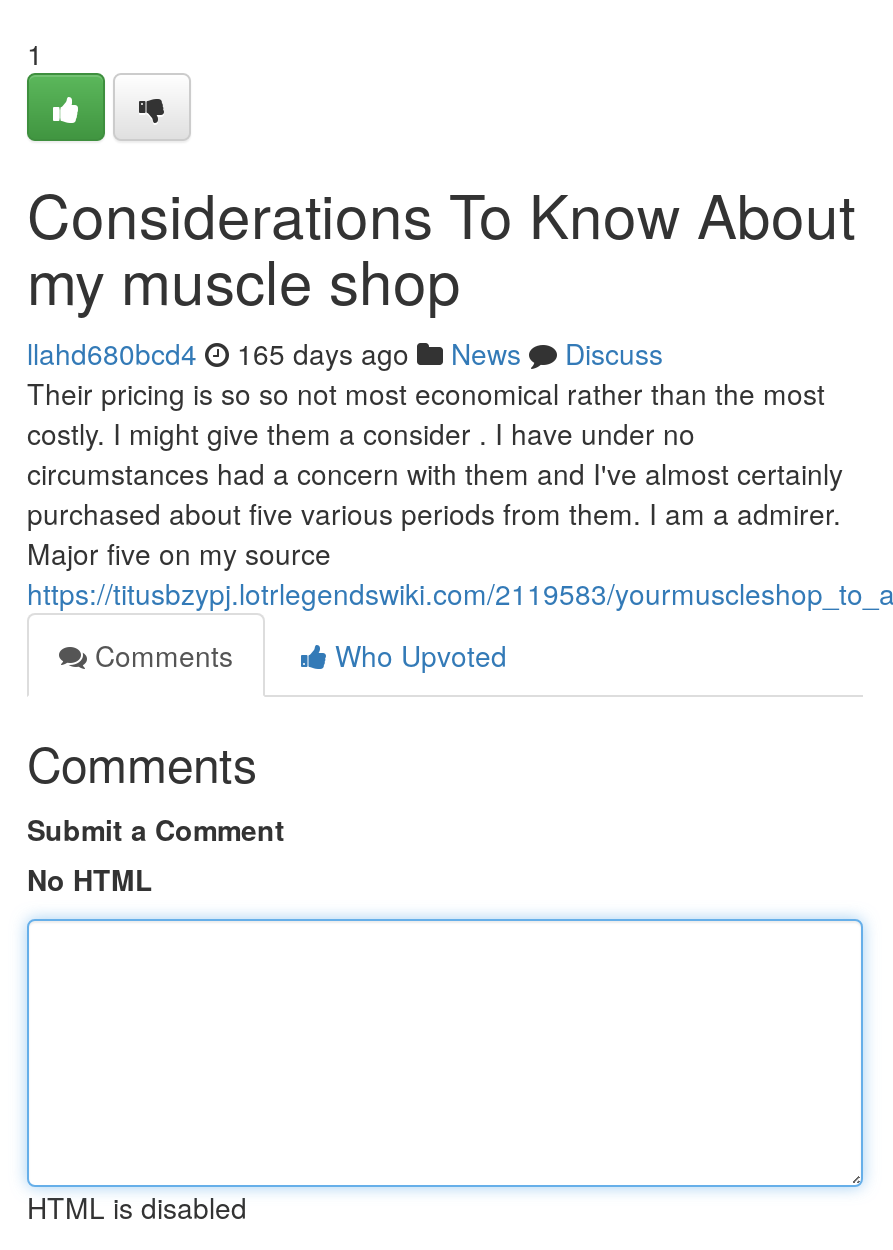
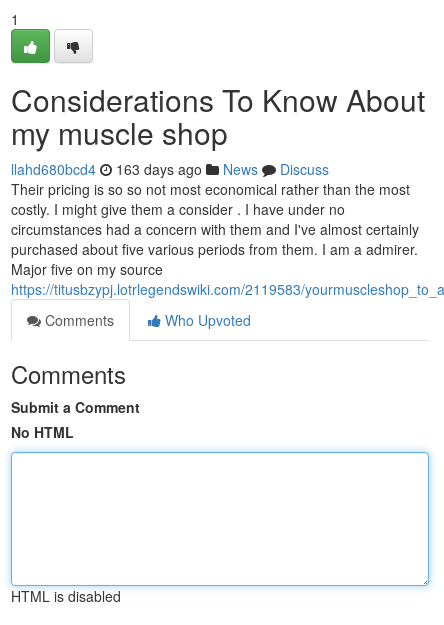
[27,333,663,373] llahd680bcd4 165 days ago News Discuss -> [11,159,329,179] llahd680bcd4 163 days ago News Discuss

